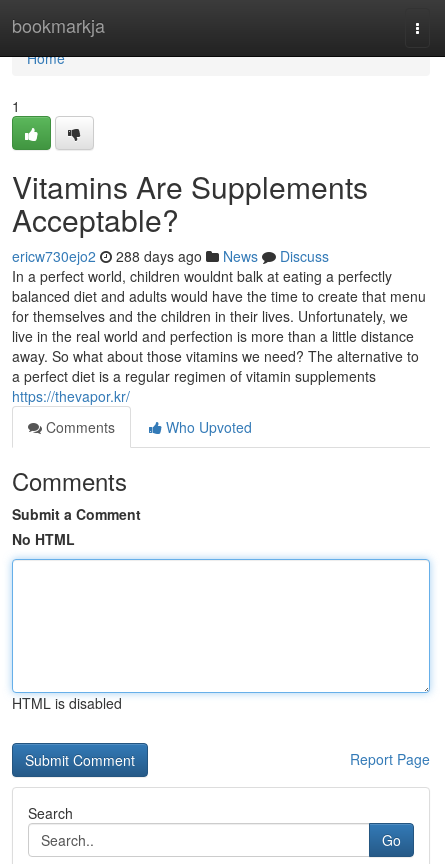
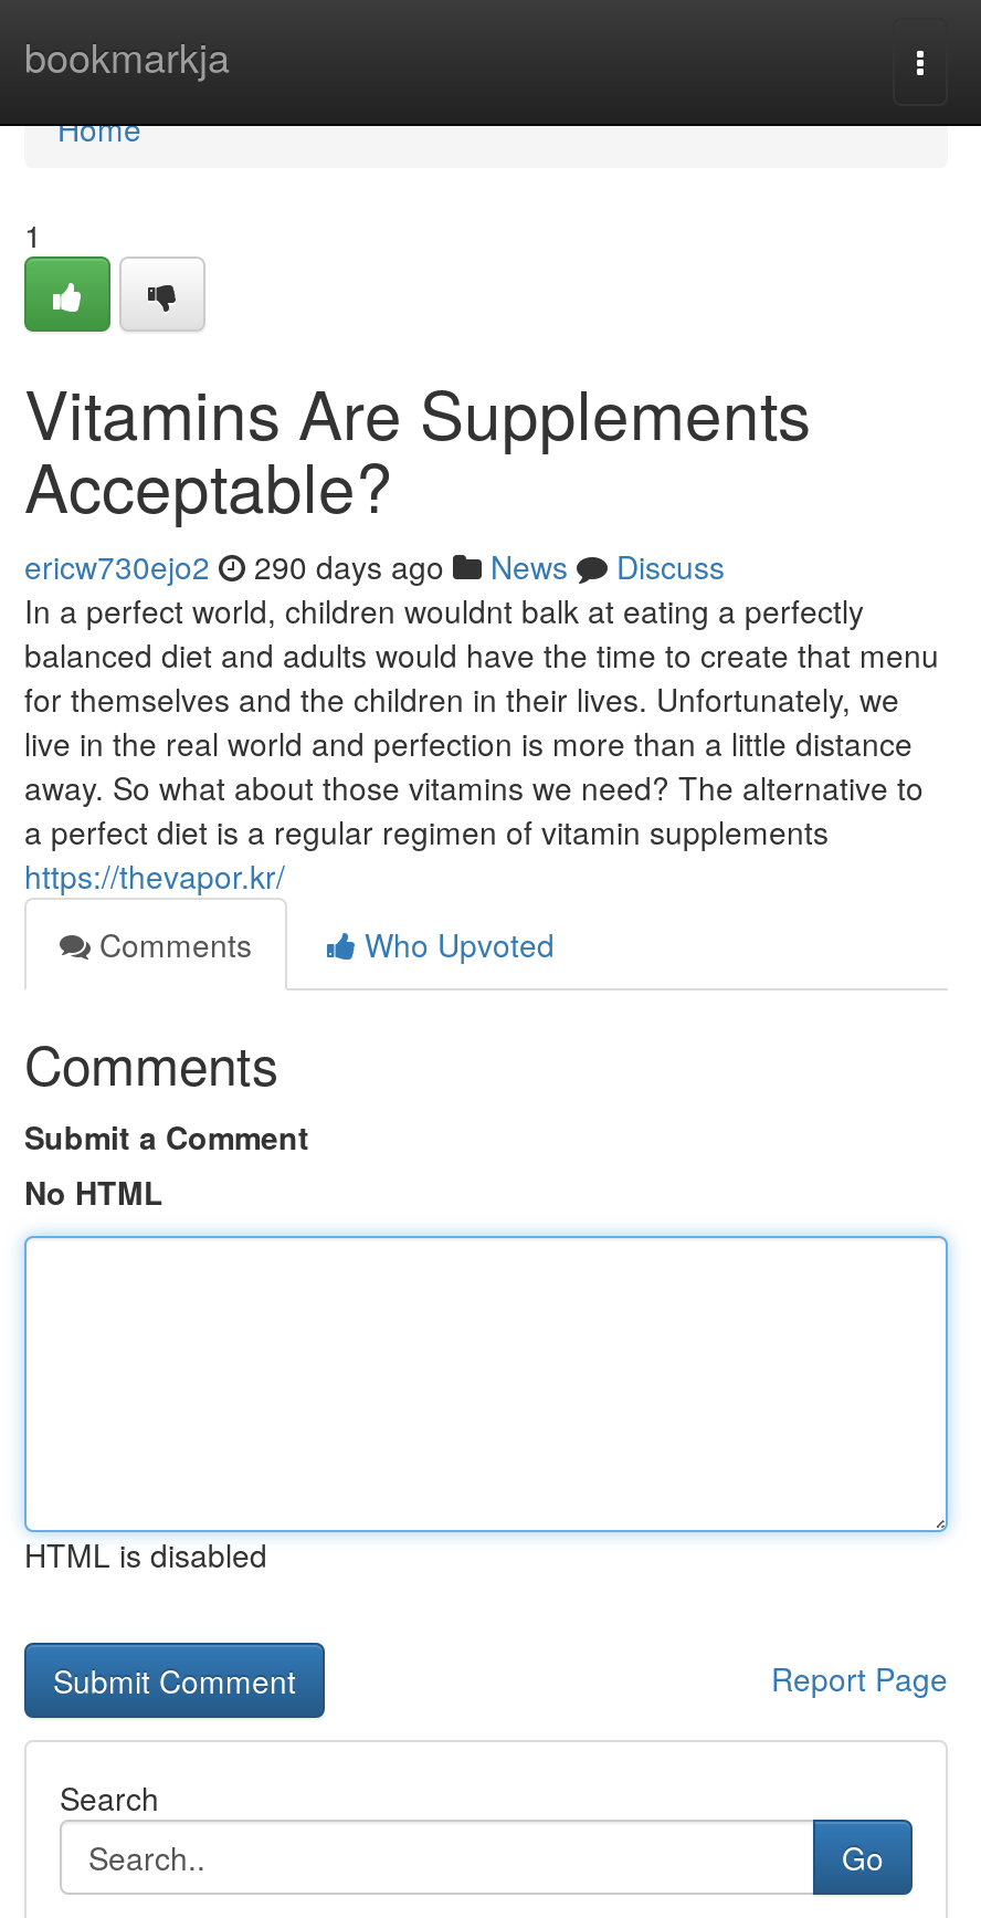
[12,246,329,266] ericw730ejo2 288 days ago News Discuss -> [24,544,725,588] ericw730ejo2 290 days ago News Discuss

